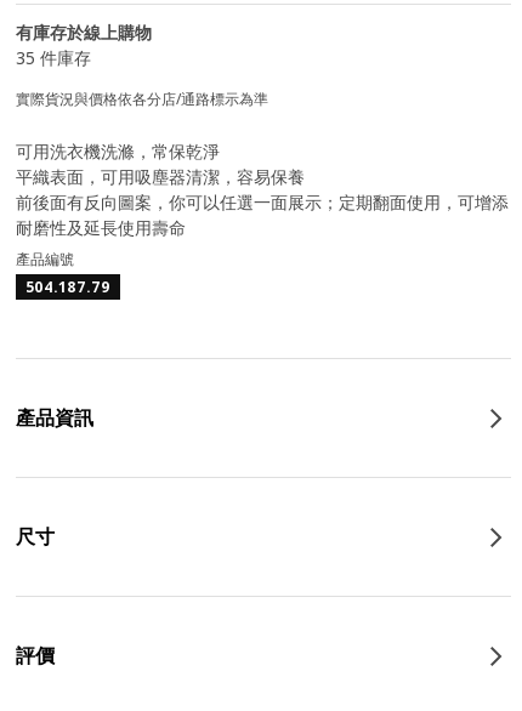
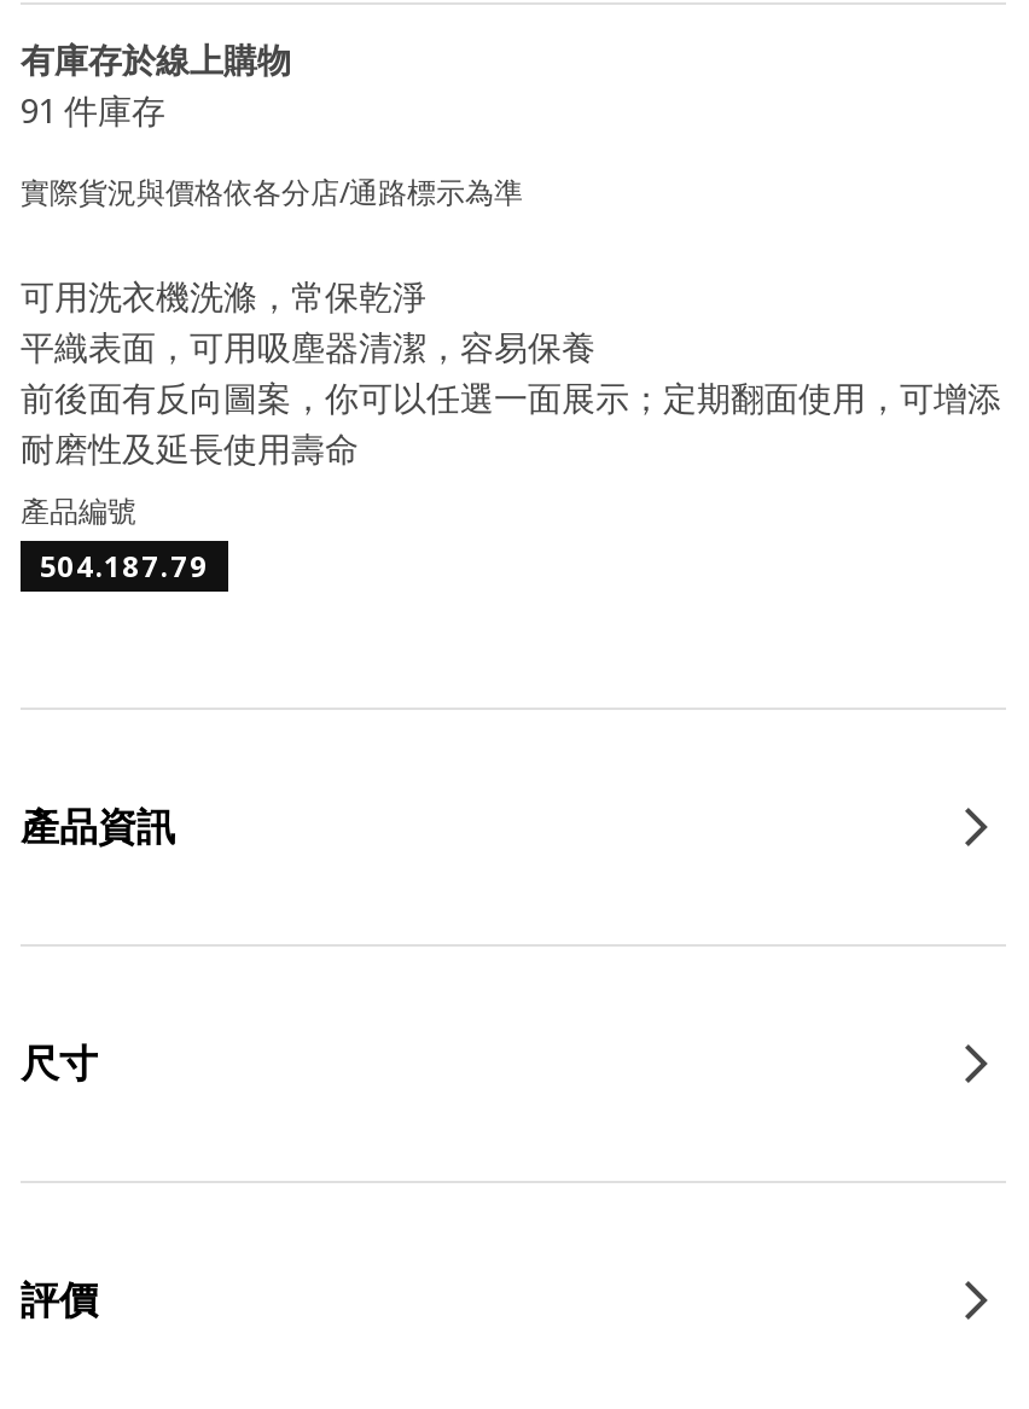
[16,46,91,69] 35 件庫存 -> [21,87,165,133] 91 件庫存

